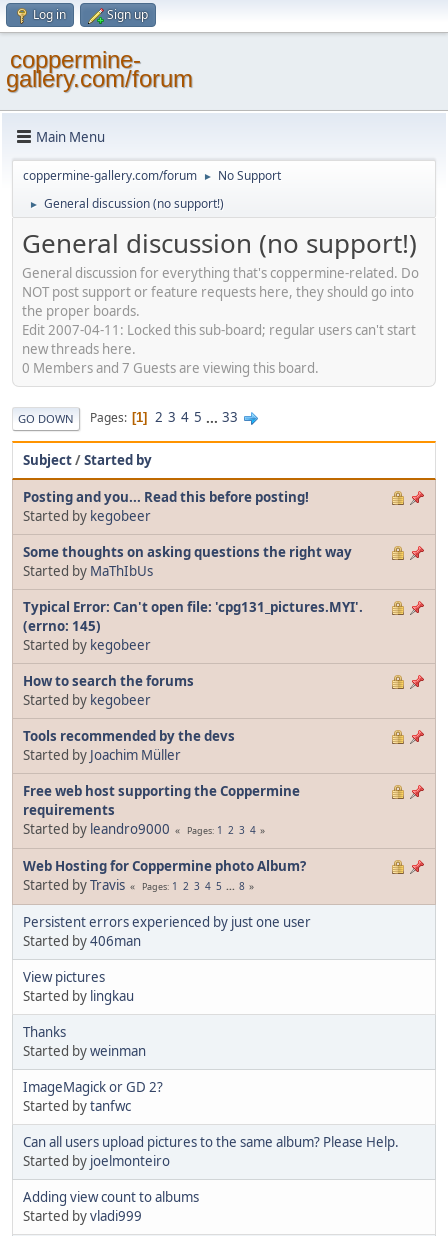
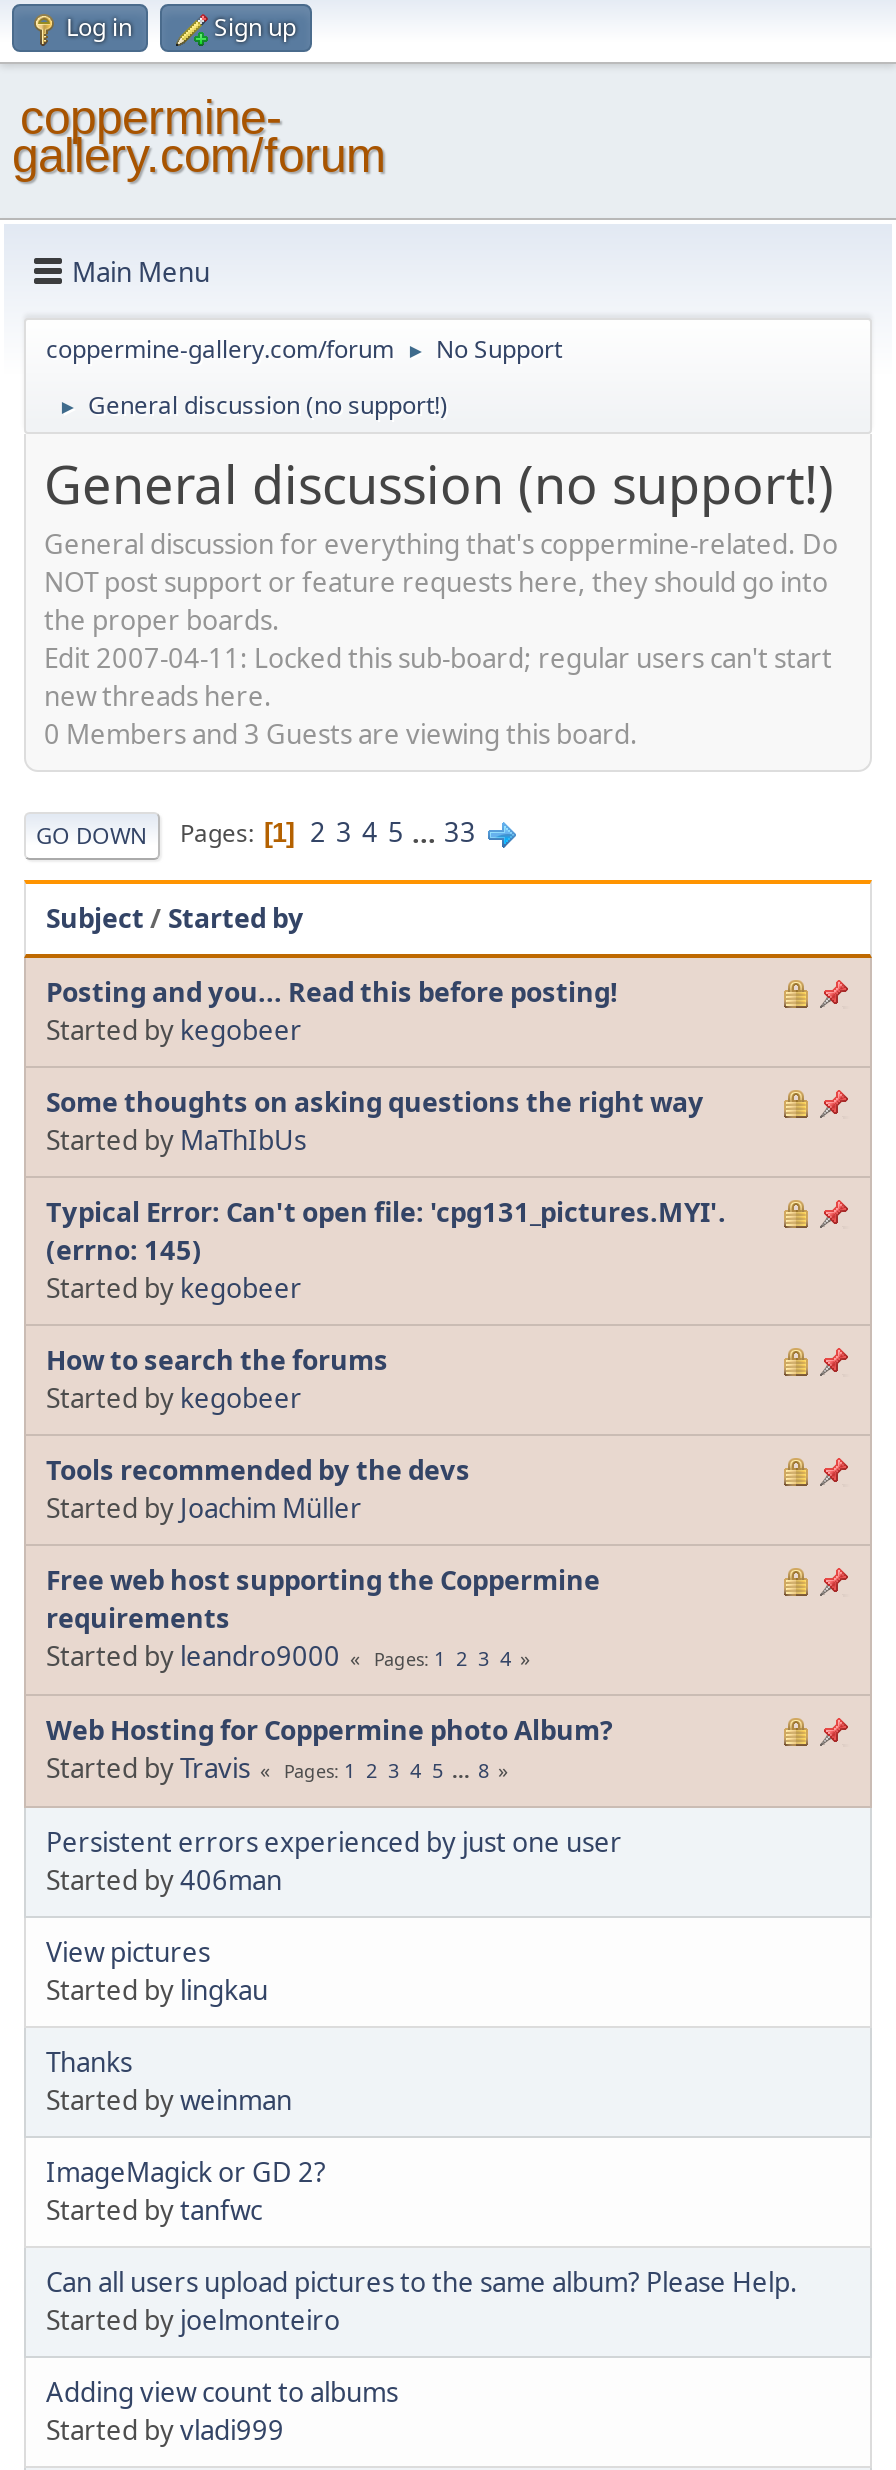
[22,358,319,376] 0 Members and 7 Guests are viewing this board. -> [44,715,638,751] 0 Members and 3 Guests are viewing this board.

